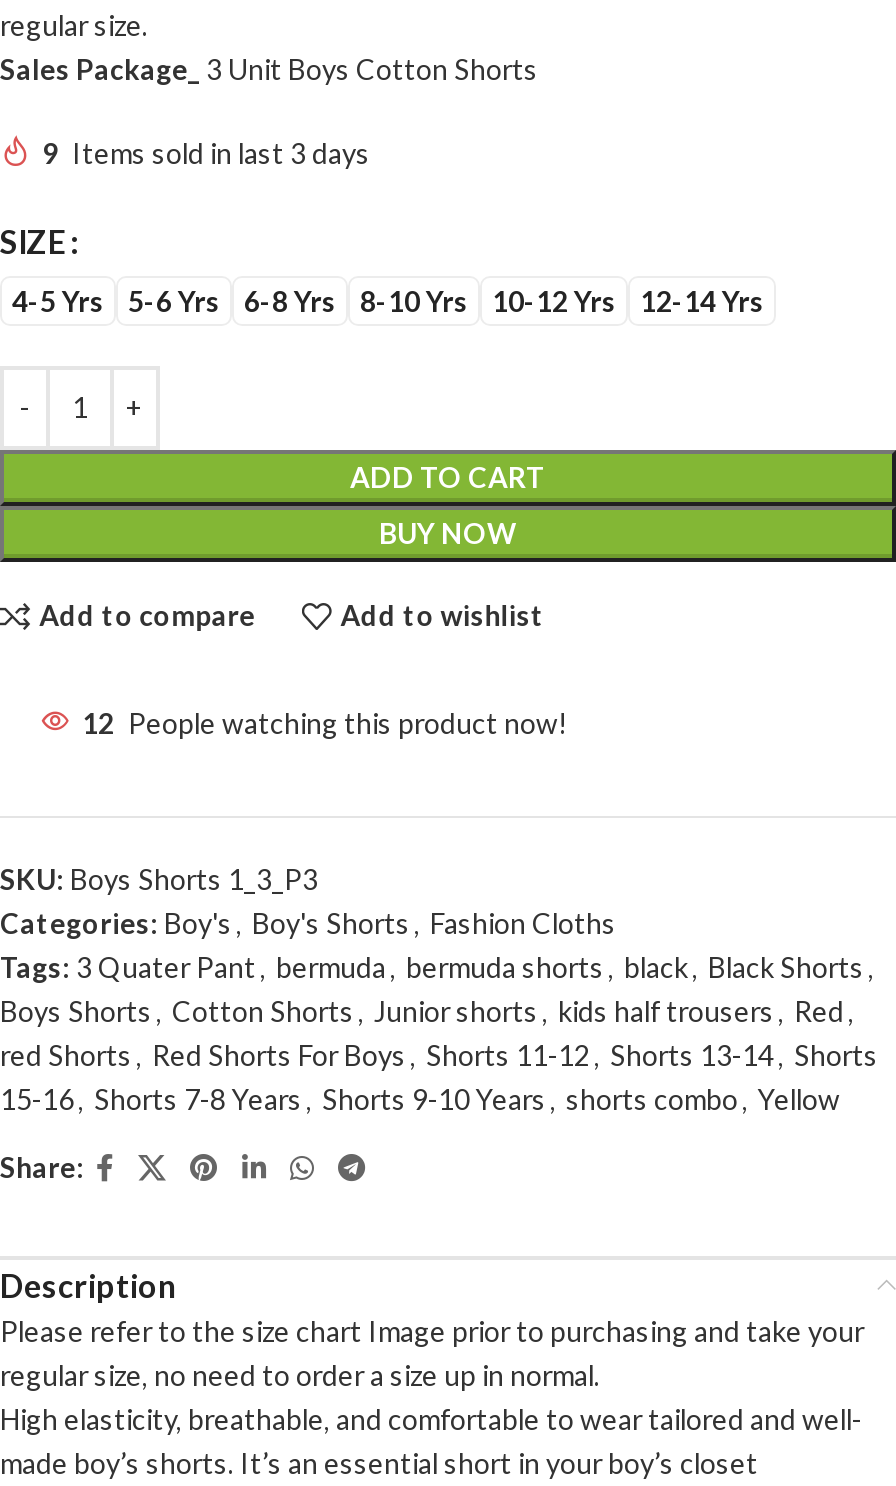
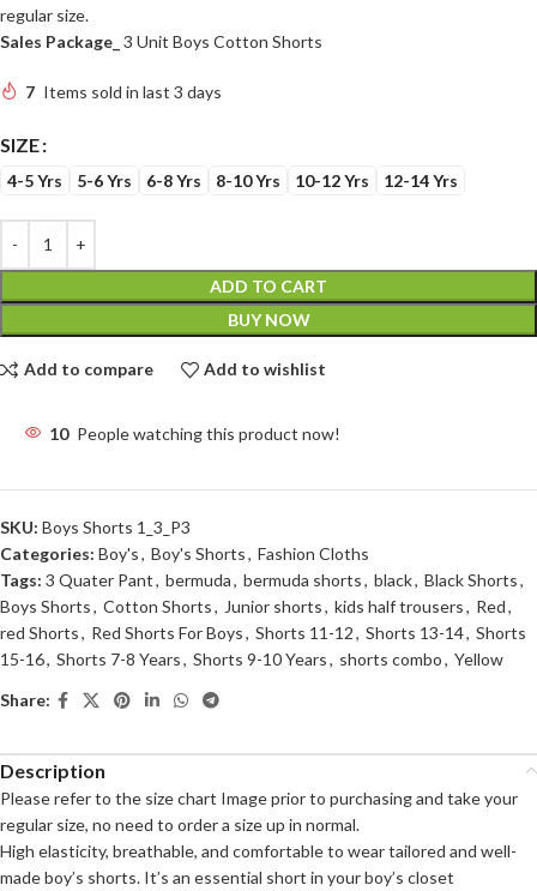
[42,136,370,170] 9 Items sold in last 3 days -> [25,81,222,102] 7 Items sold in last 3 days
[82,706,568,740] 12 People watching this product now! -> [49,423,340,443] 10 People watching this product now!

